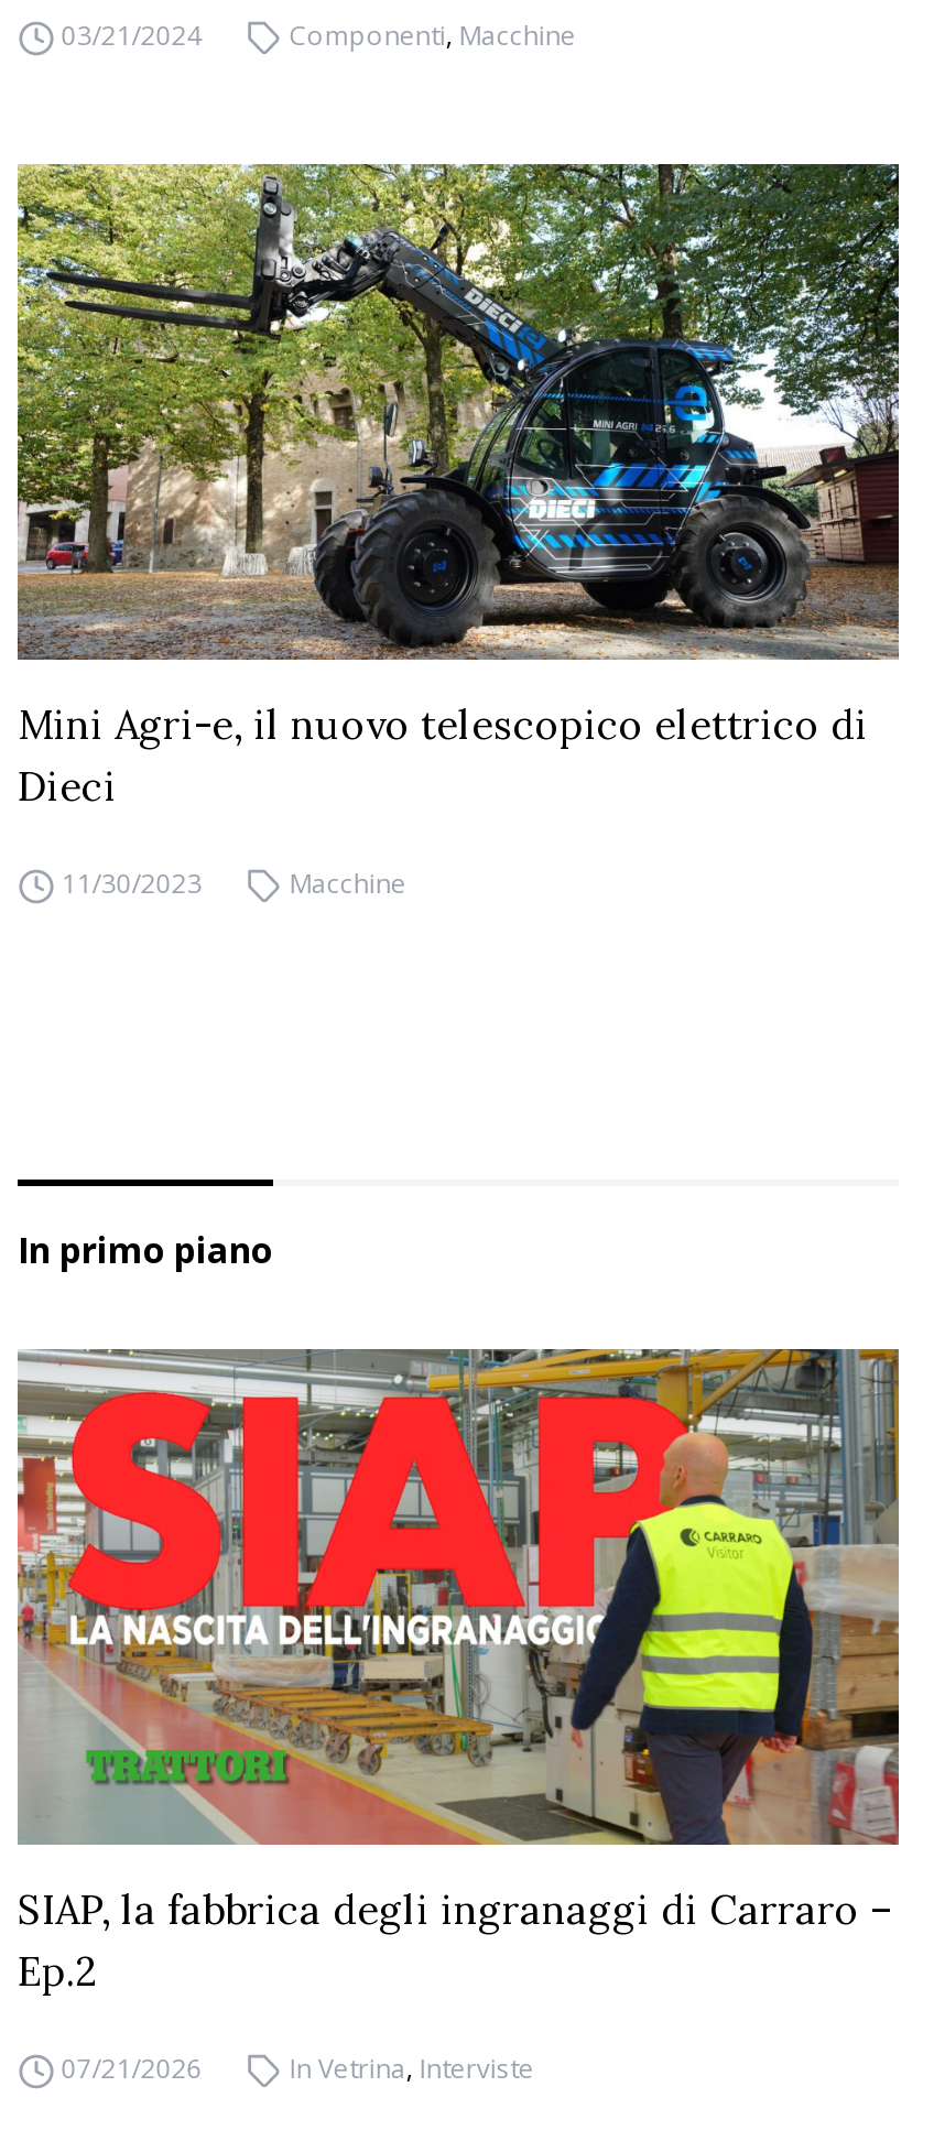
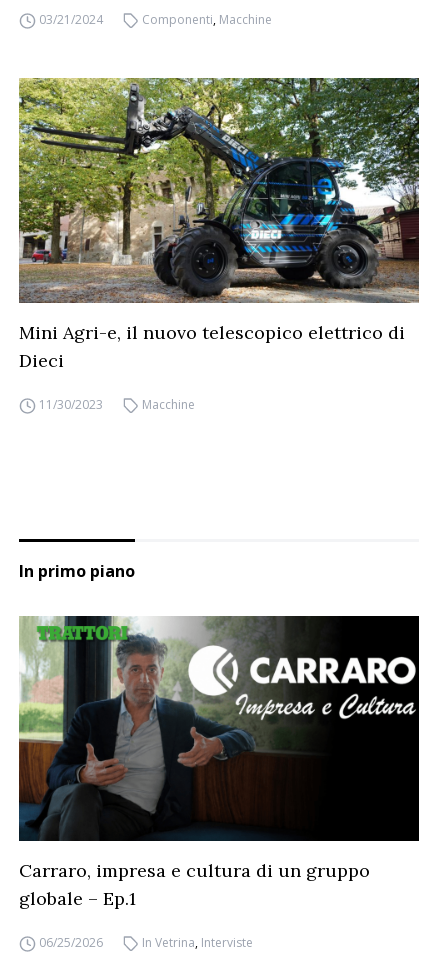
[15,1347,901,1997] [image] | SIAP, la fabbrica degli ingranaggi di Carraro – | Ep.2 -> [19,615,420,910] [image] | Carraro, impresa e cultura di un gruppo | globale – Ep.1
[61,2050,202,2087] 07/21/2026 -> [39,934,103,951] 06/25/2026

